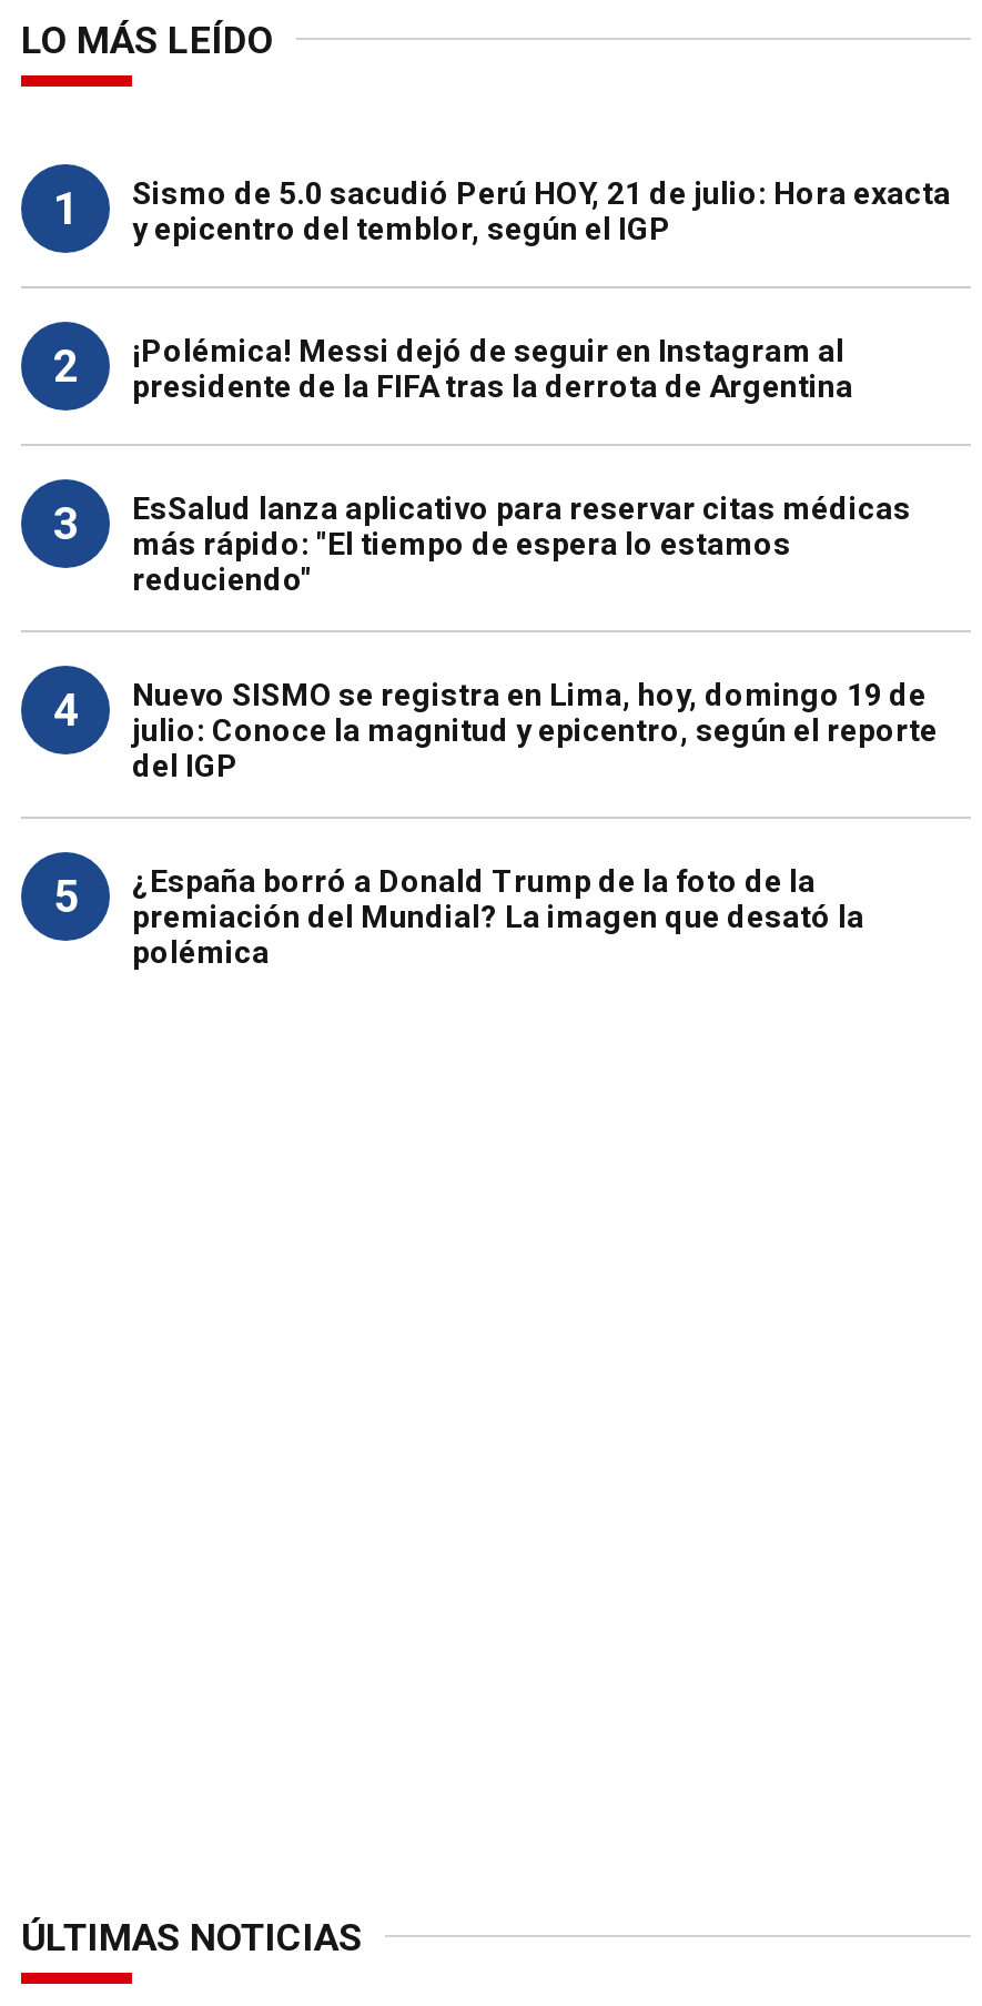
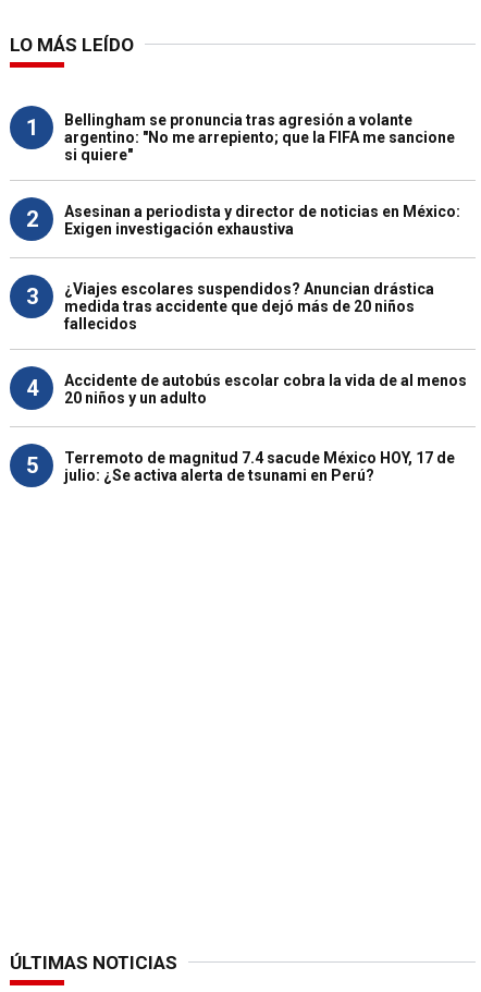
[132,174,951,245] Sismo de 5.0 sacudió Perú HOY, 21 de julio: Hora exacta | y epicentro del temblor, según el IGP -> [64,111,455,163] Bellingham se pronuncia tras agresión a volante | argentino: "No me arrepiento; que la FIFA me sancione | si quiere"
[132,332,853,403] ¡Polémica! Messi dejó de seguir en Instagram al | presidente de la FIFA tras la derrota de Argentina -> [64,202,460,237] Asesinan a periodista y director de noticias en México: | Exigen investigación exhaustiva
[132,490,911,596] EsSalud lanza aplicativo para reservar citas médicas | más rápido: "El tiempo de espera lo estamos | reduciendo" -> [64,280,434,332] ¿Viajes escolares suspendidos? Anuncian drástica | medida tras accidente que dejó más de 20 niños | fallecidos
[132,676,938,782] Nuevo SISMO se registra en Lima, hoy, domingo 19 de | julio: Conoce la magnitud y epicentro, según el reporte | del IGP -> [64,371,467,406] Accidente de autobús escolar cobra la vida de al menos | 20 niños y un adulto
[132,862,864,969] ¿España borró a Donald Trump de la foto de la | premiación del Mundial? La imagen que desató la | polémica -> [64,449,455,484] Terremoto de magnitud 7.4 sacude México HOY, 17 de | julio: ¿Se activa alerta de tsunami en Perú?

